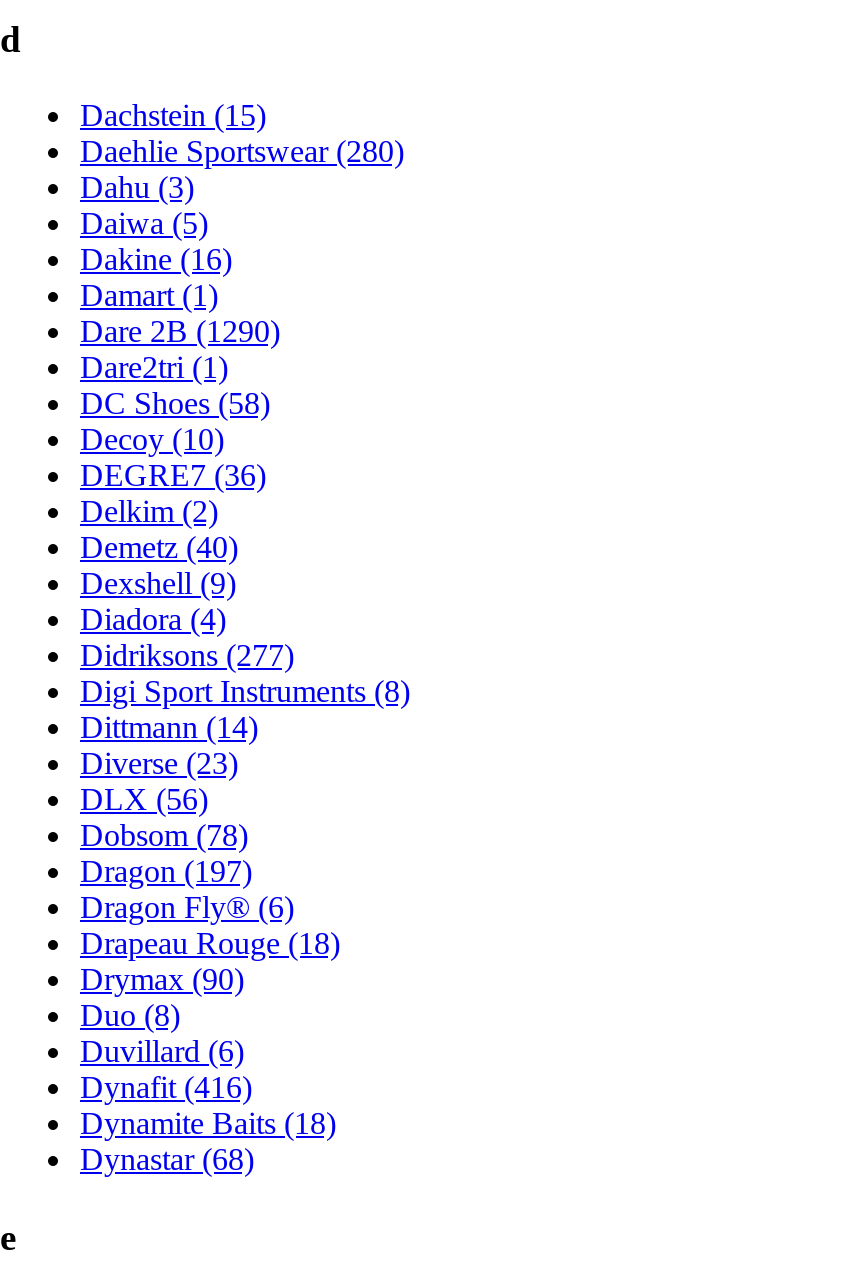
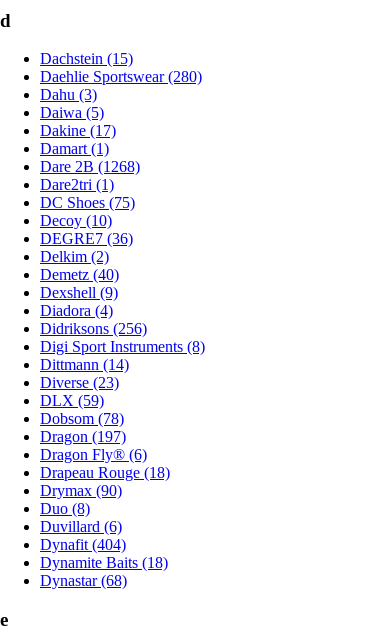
[80,243,232,277] Dakine (16) -> [40,122,116,139] Dakine (17)
[80,315,280,349] Dare 2B (1290) -> [40,158,140,175] Dare 2B (1268)
[80,387,270,421] DC Shoes (58) -> [40,194,135,211] DC Shoes (75)
[80,639,294,673] Didriksons (277) -> [40,320,147,337] Didriksons (256)
[80,783,208,817] DLX (56) -> [40,392,104,409] DLX (59)
[80,1071,252,1105] Dynafit (416) -> [40,536,126,553] Dynafit (404)

